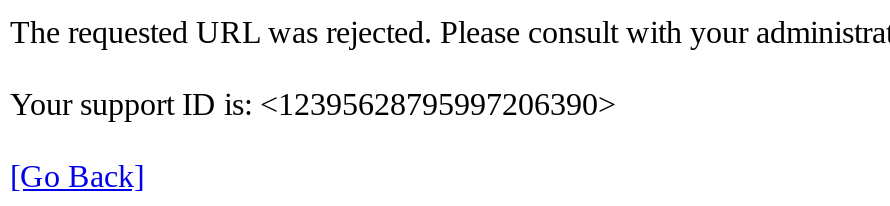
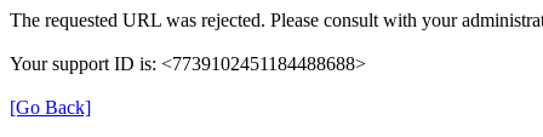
[10,87,616,121] Your support ID is: <12395628795997206390> -> [10,53,366,74] Your support ID is: <7739102451184488688>

